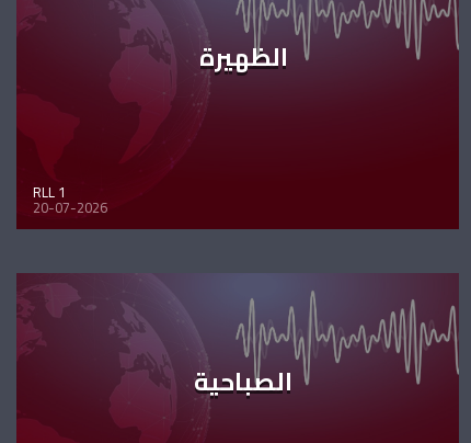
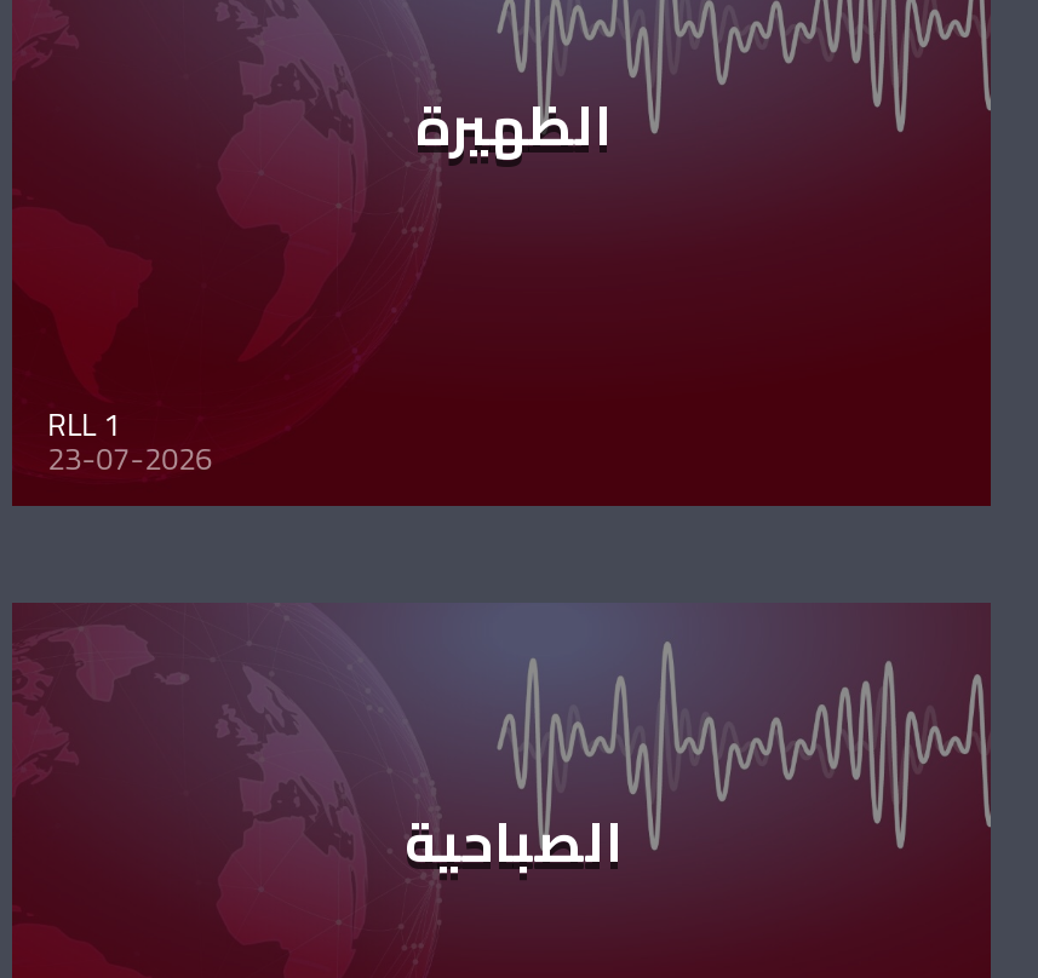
[32,194,107,220] 20-07-2026 -> [47,428,212,487] 23-07-2026

